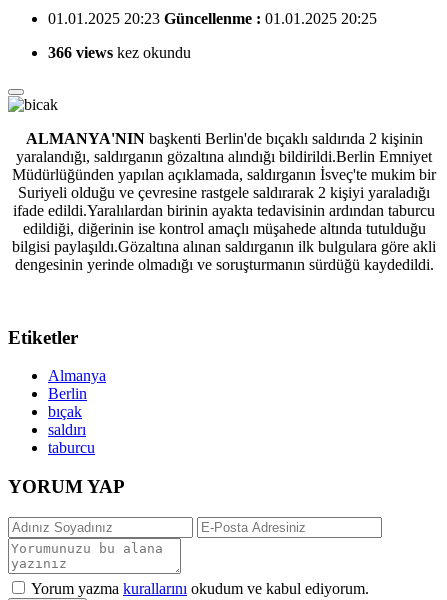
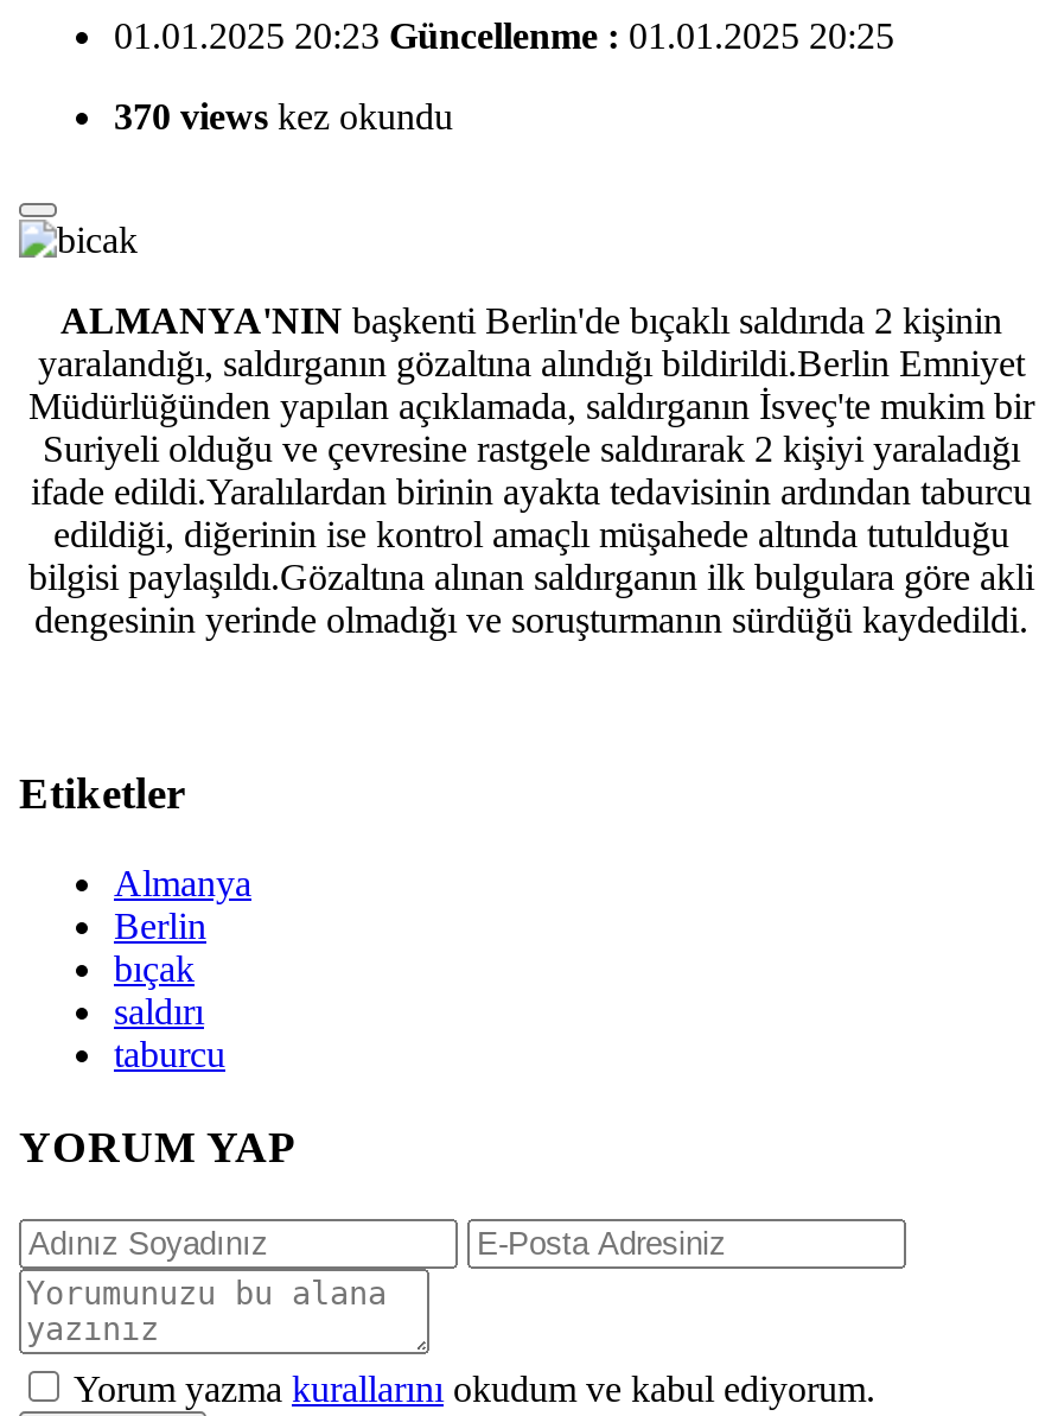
[48,44,191,61] 366 views kez okundu -> [114,96,453,136] 370 views kez okundu

